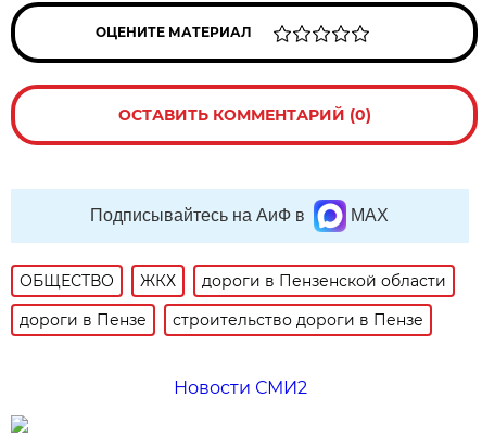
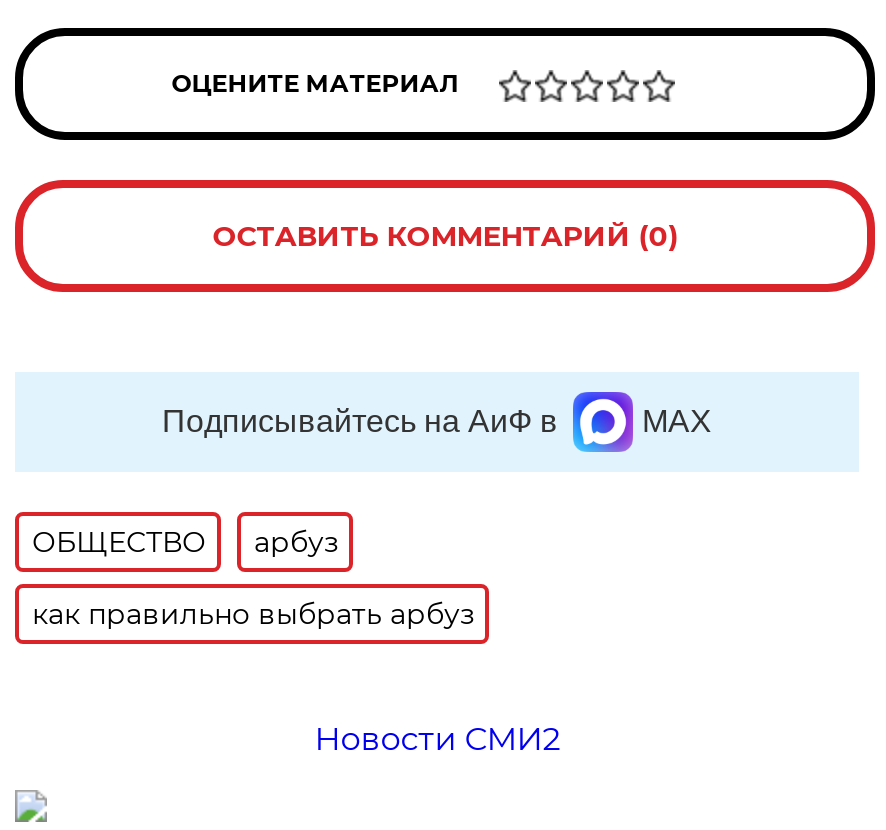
[140,271,447,291] ЖКХ | дороги в Пензенской области -> [254,524,338,560] арбуз
[20,310,424,330] дороги в Пензе | строительство дороги в Пензе -> [32,596,474,632] как правильно выбрать арбуз

